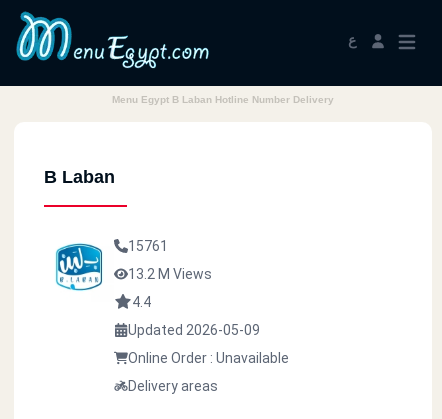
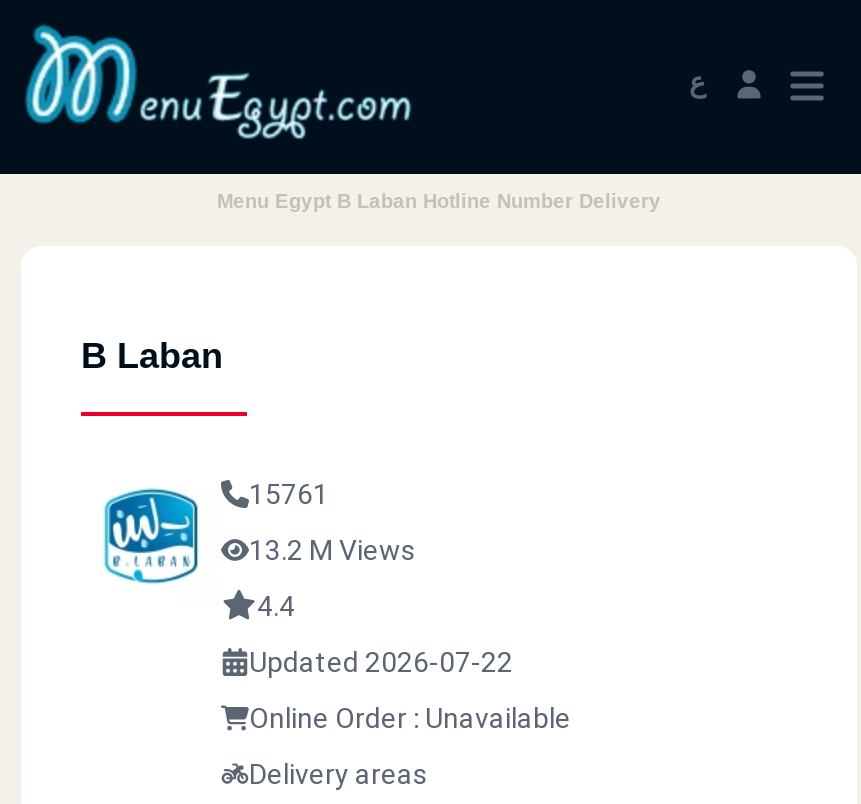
[128,322,260,338] Updated 2026-05-09 -> [249,646,513,678] Updated 2026-07-22

